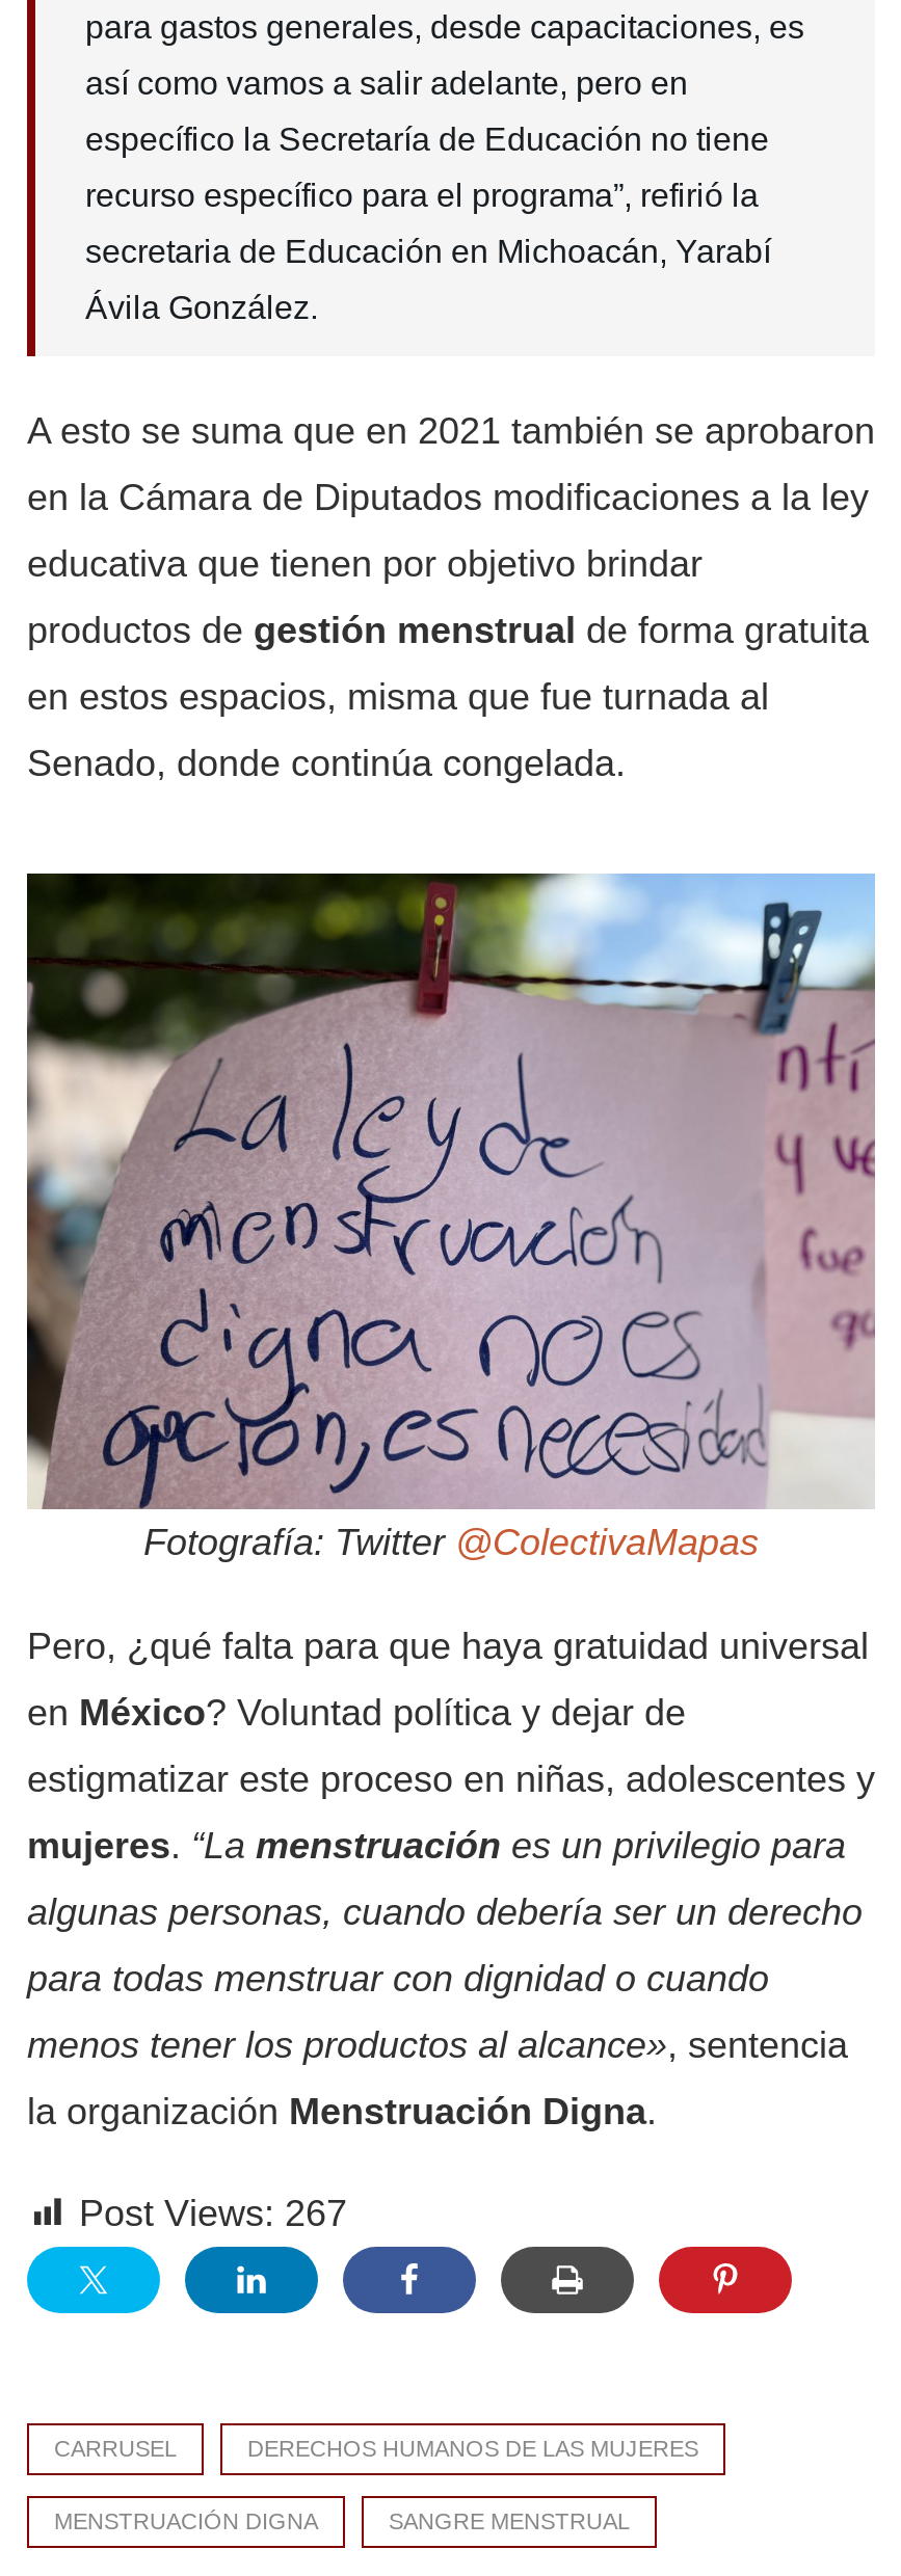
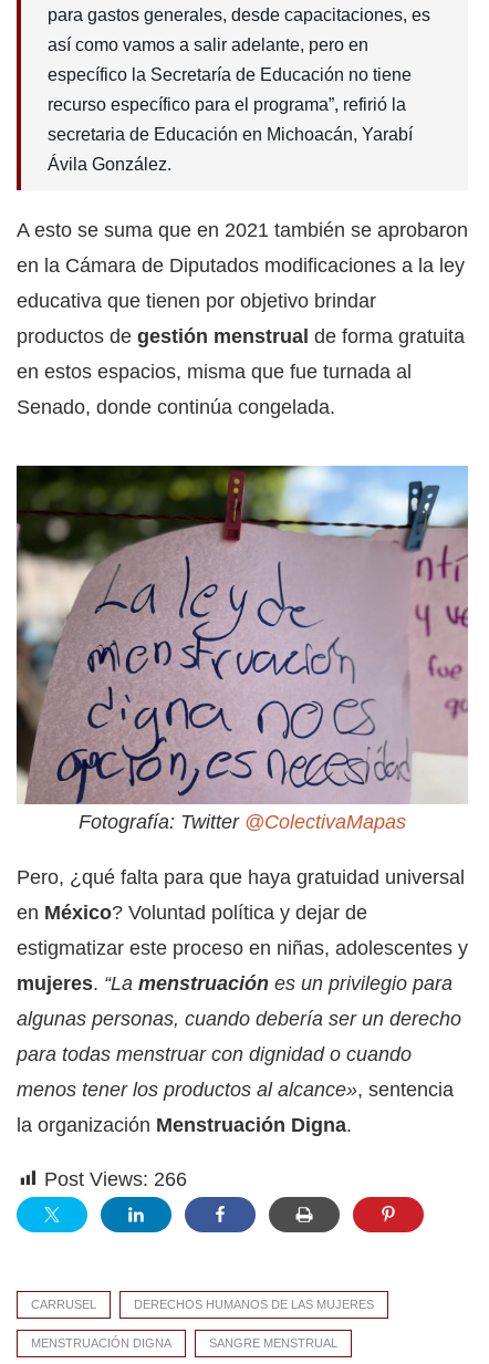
[79,2193,347,2235] Post Views: 267 -> [44,1168,187,1191] Post Views: 266

